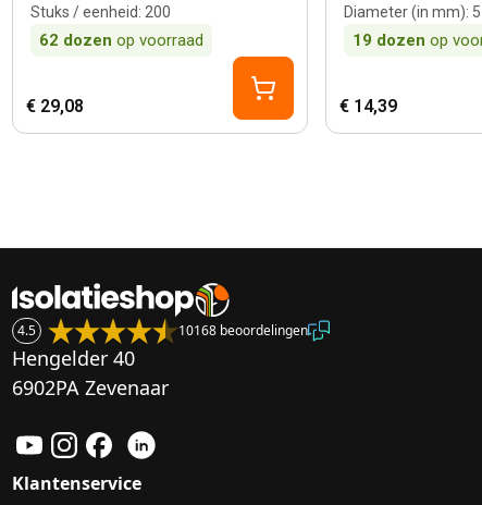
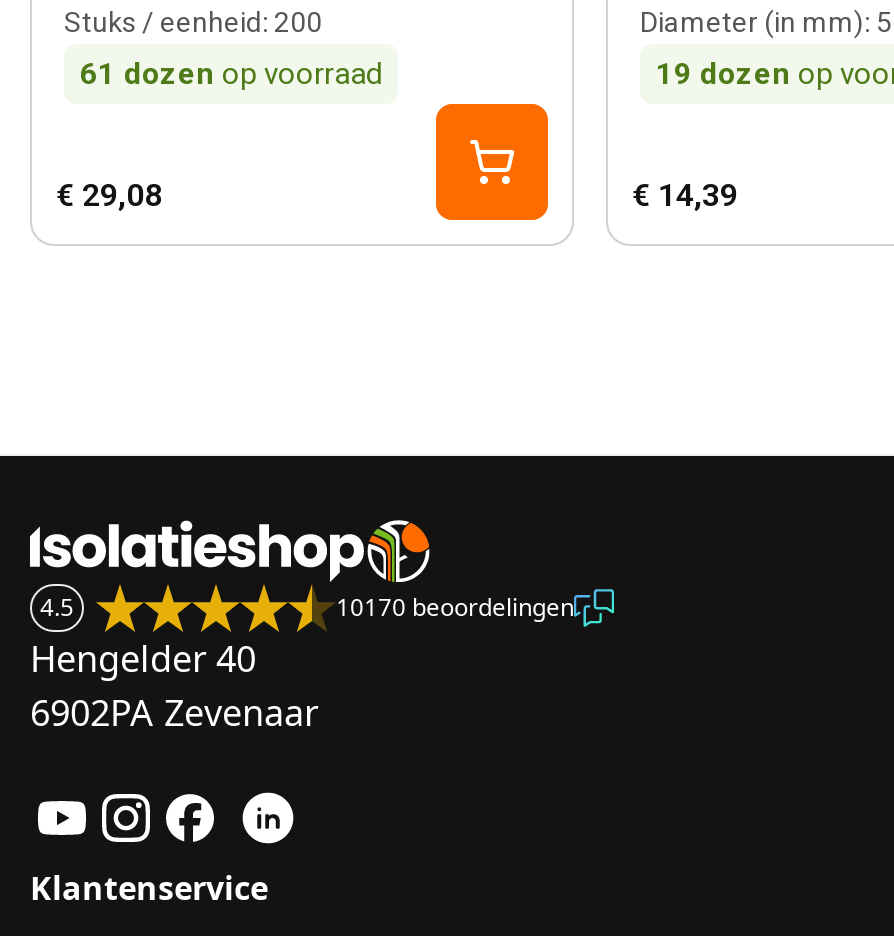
[39,30,203,50] 62 dozen op voorraad -> [80,56,382,92] 61 dozen op voorraad
[178,321,308,340] 10168 beoordelingen -> [336,590,574,624] 10170 beoordelingen

